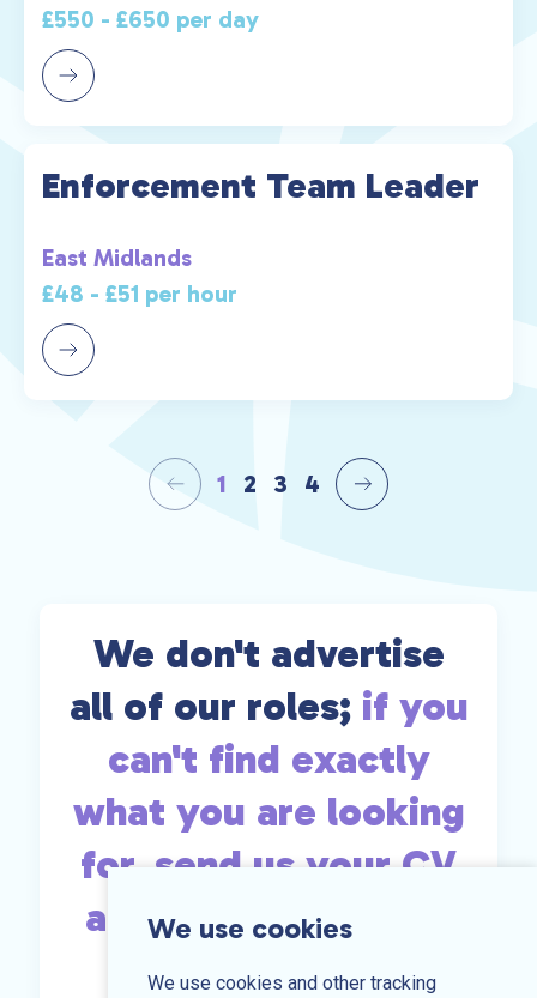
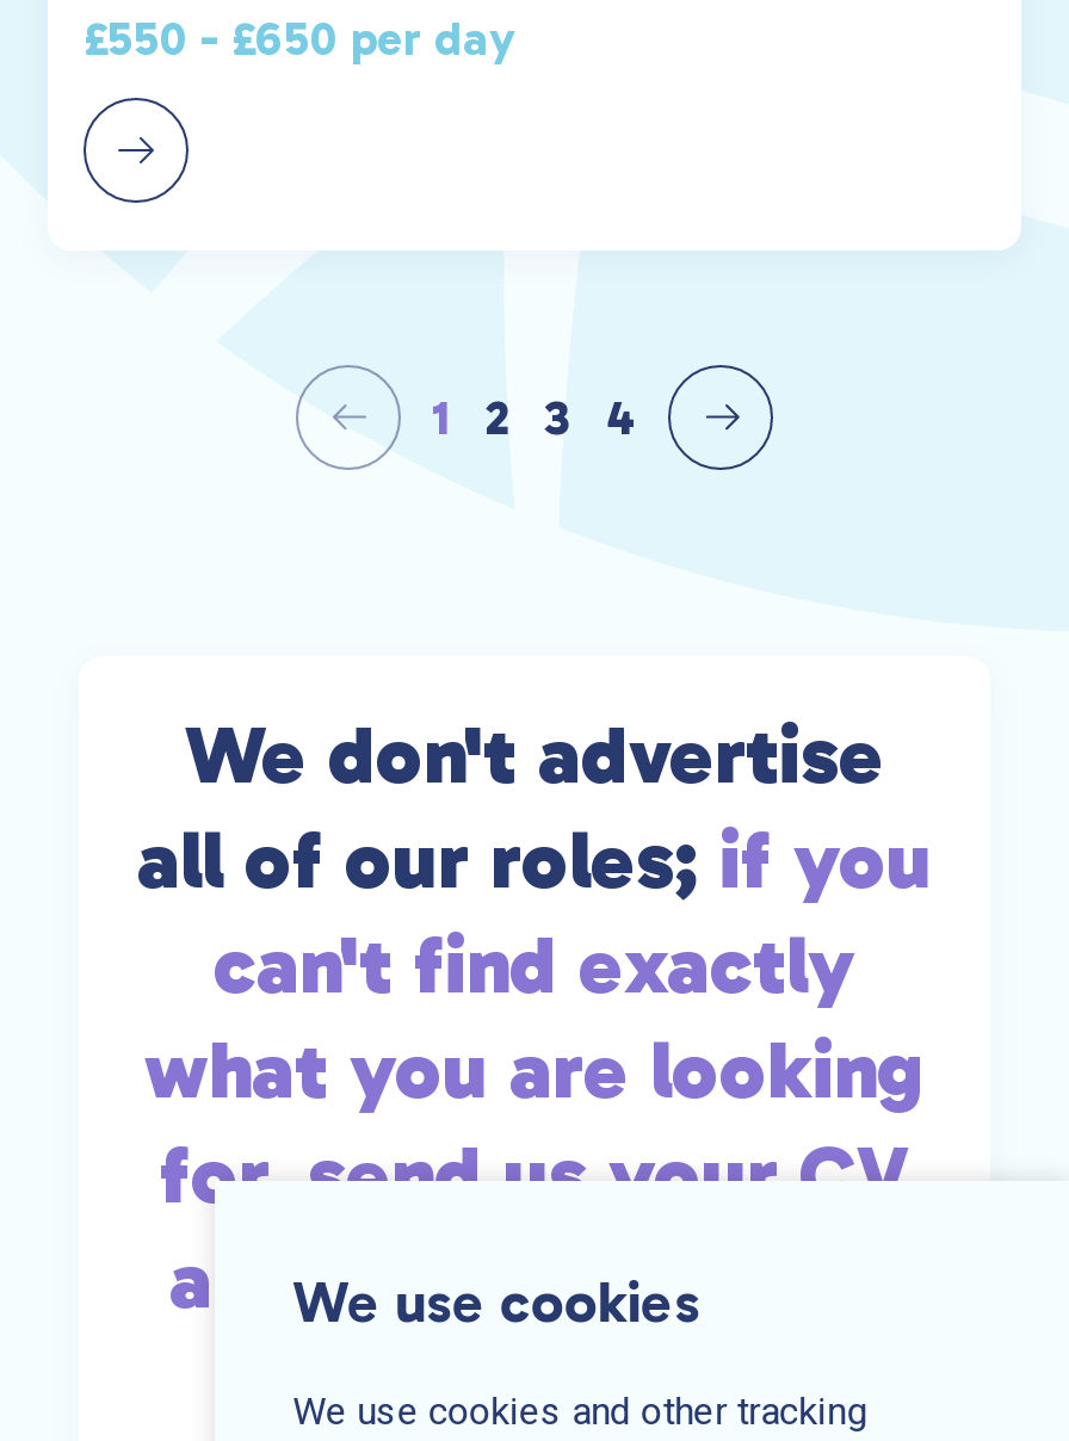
[42,164,479,308] Enforcement Team Leader | East Midlands | £48 - £51 per hour -> none

